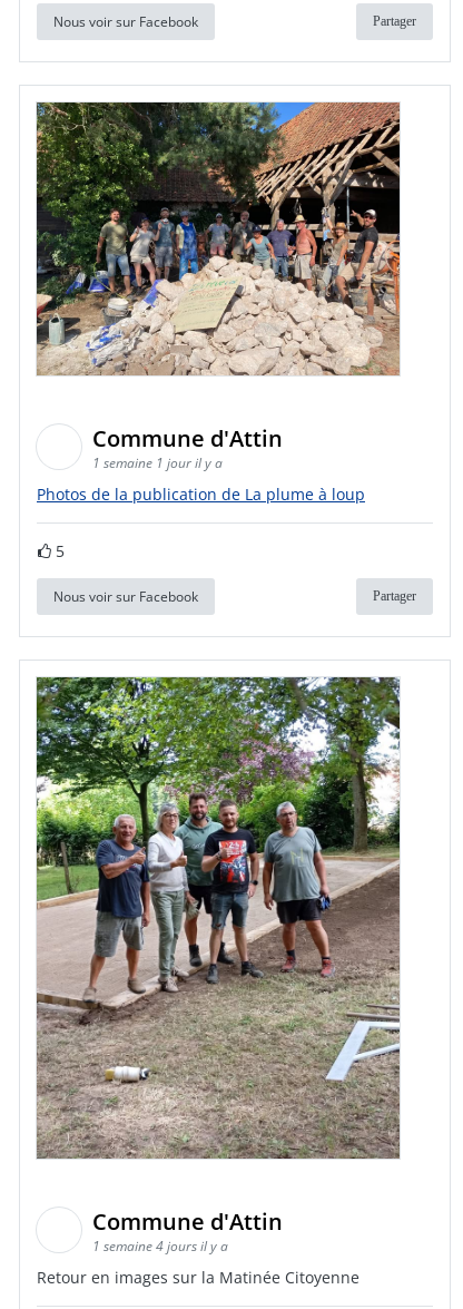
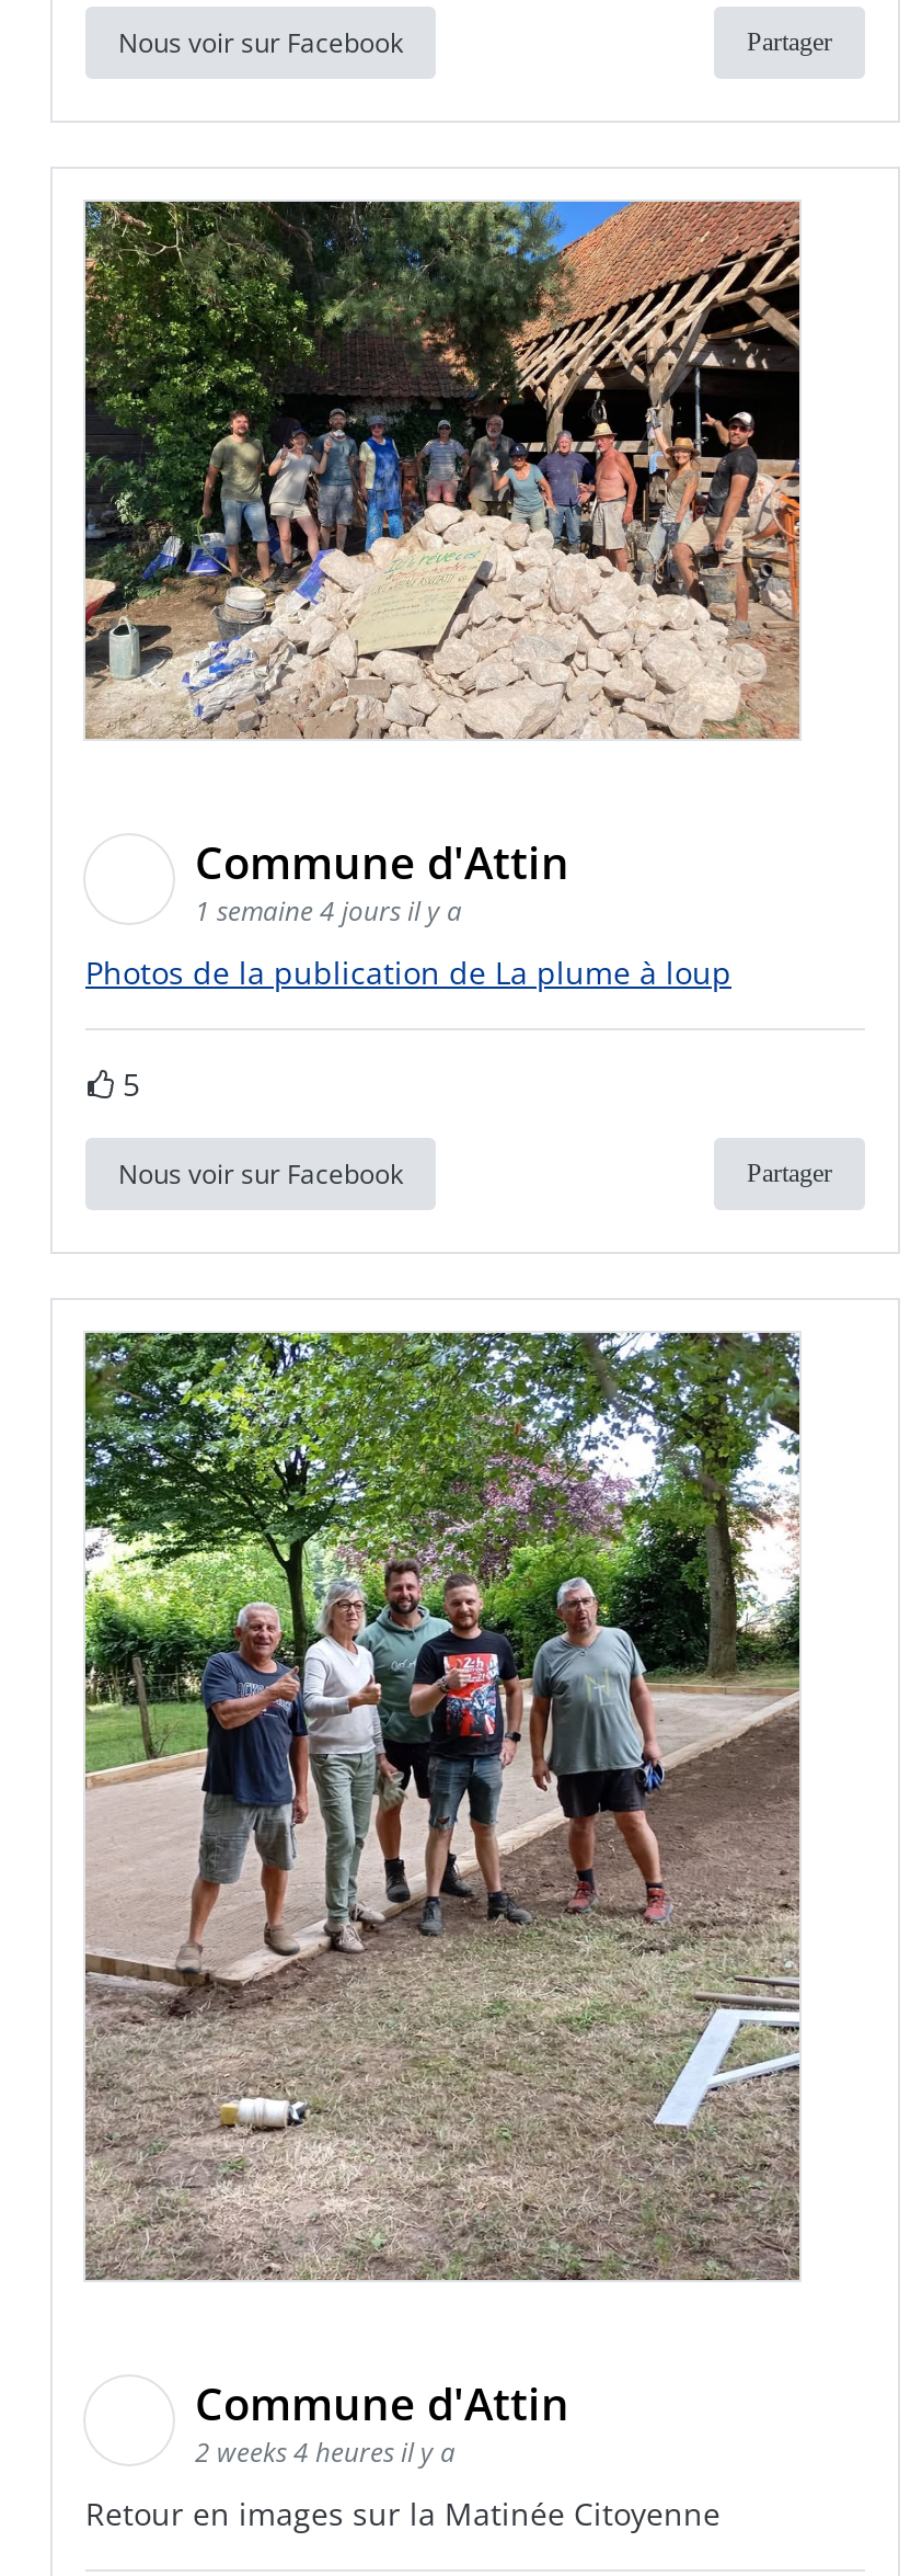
[92,453,223,472] 1 semaine 1 jour il y a -> none
moved [92,1237,228,1256] -> [195,891,462,929]: 1 semaine 4 jours il y a
none -> [195,2434,456,2472] 2 weeks 4 heures il y a

